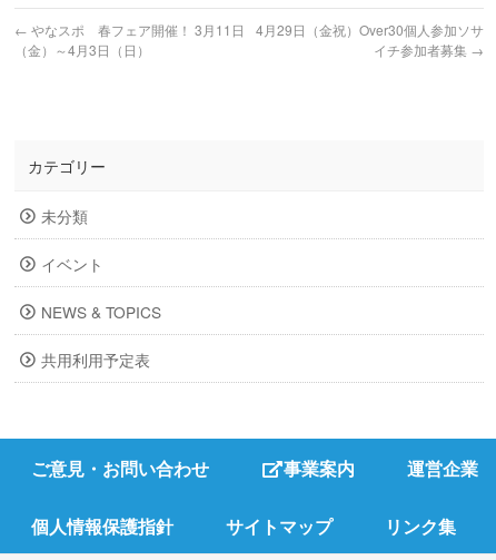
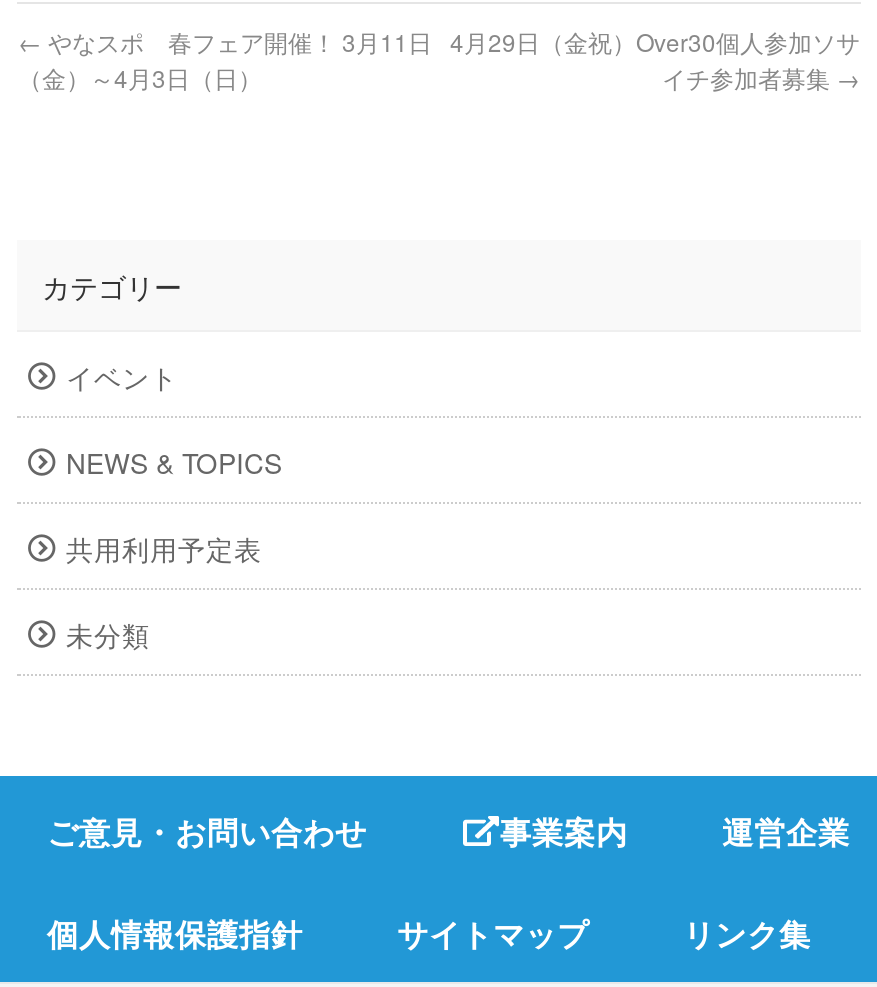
moved [42,205,88,227] -> [66,614,150,654]: 未分類
moved [42,253,162,371] -> [66,356,282,568]: イベント | NEWS & TOPICS | 共用利用予定表

